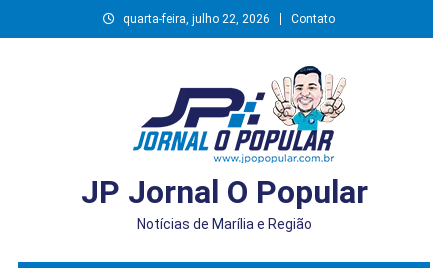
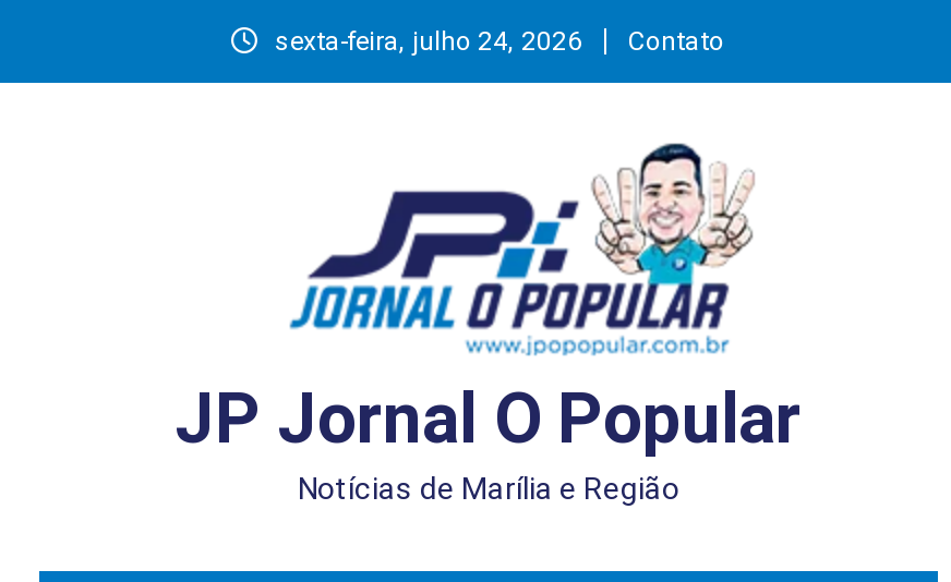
[123,12,270,26] quarta-feira, julho 22, 2026 -> [275,26,582,57] sexta-feira, julho 24, 2026

